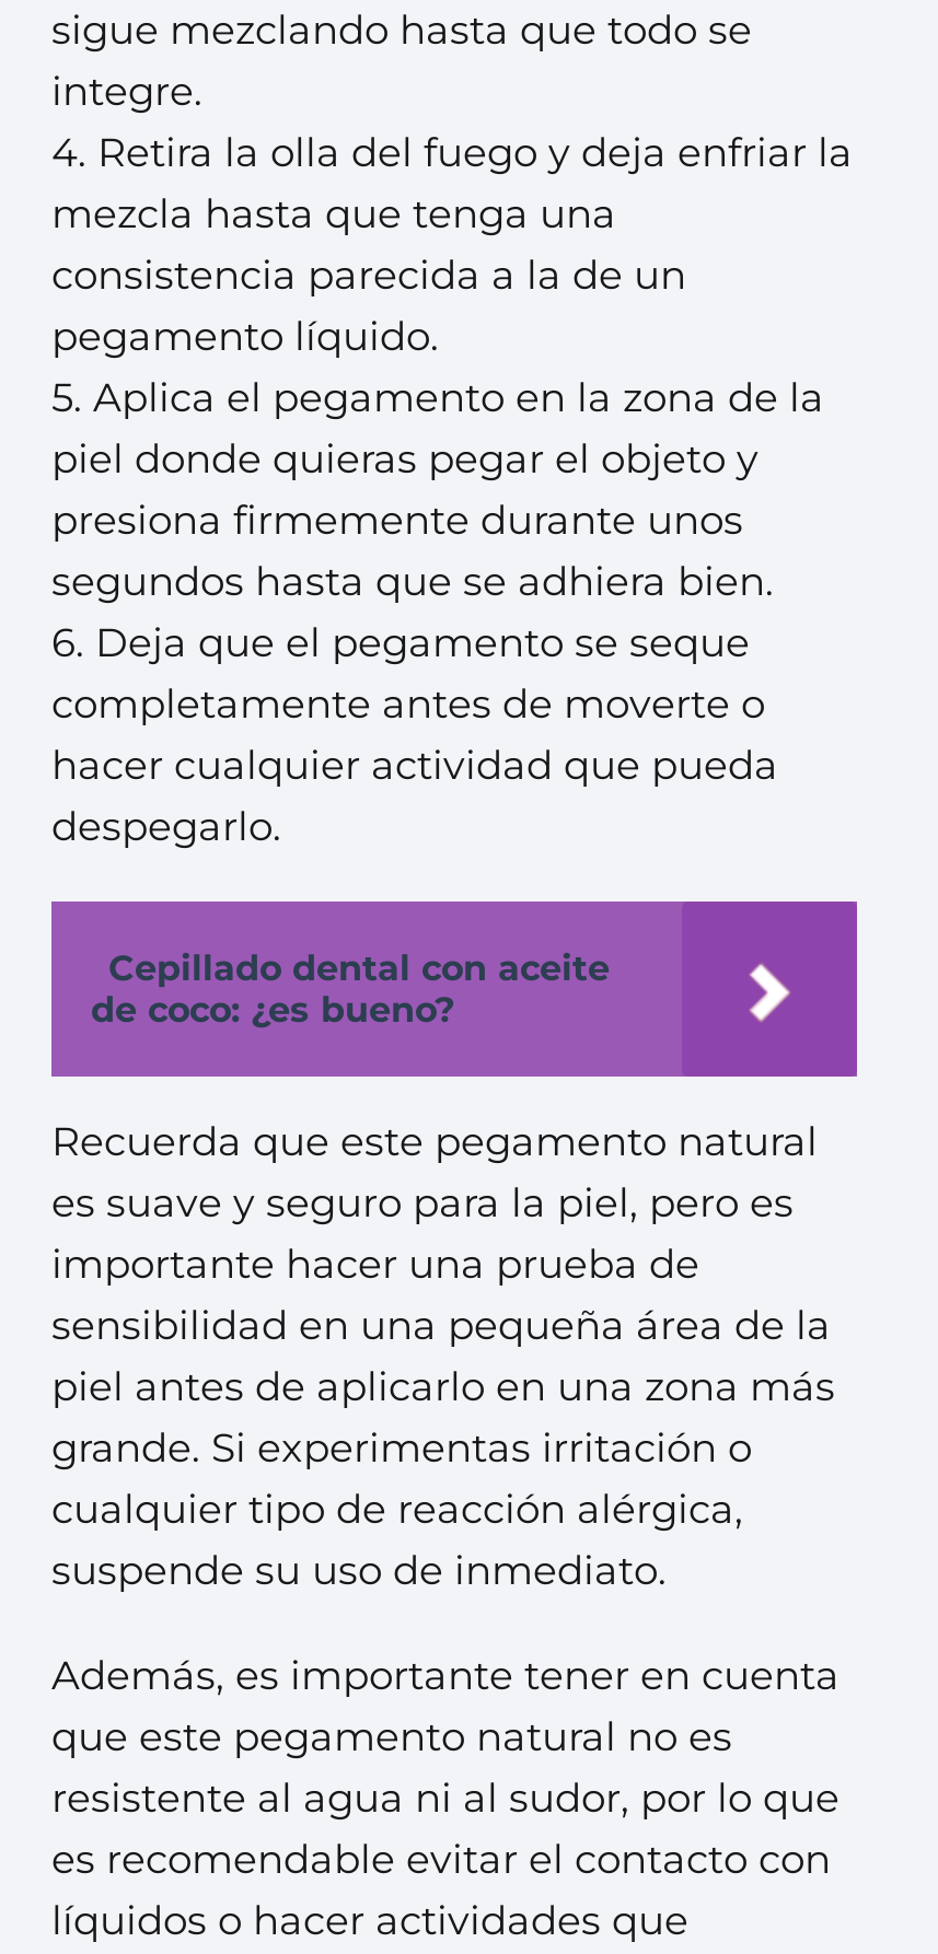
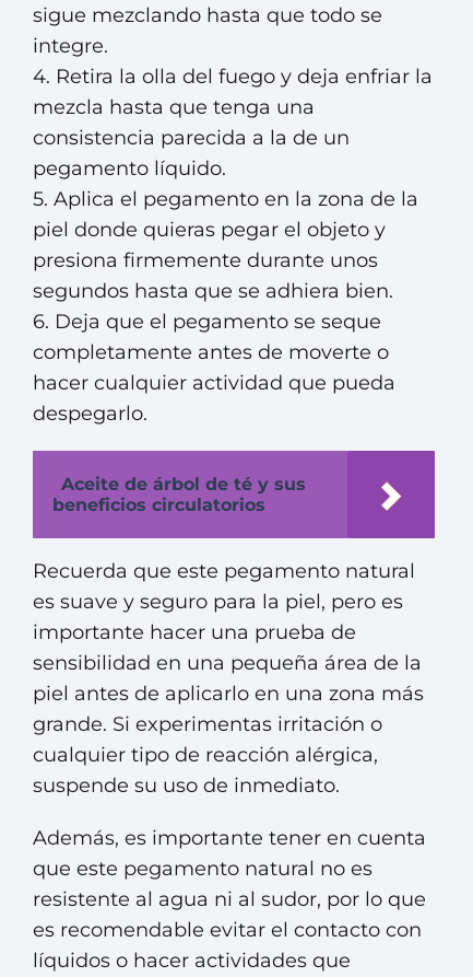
[91,949,610,1032] Cepillado dental con aceite | de coco: ¿es bueno? -> [52,474,306,516] Aceite de árbol de té y sus | beneficios circulatorios

